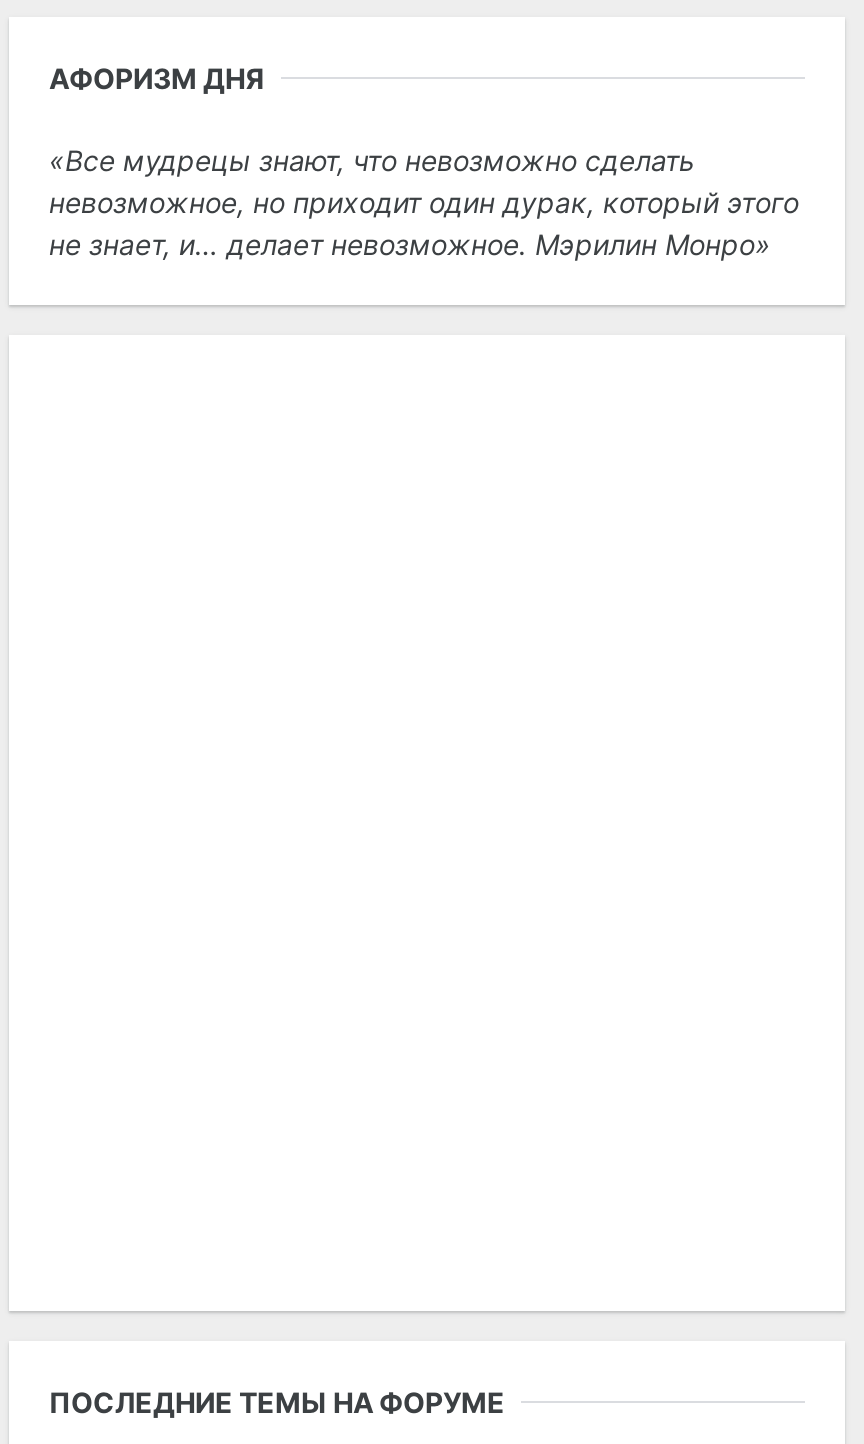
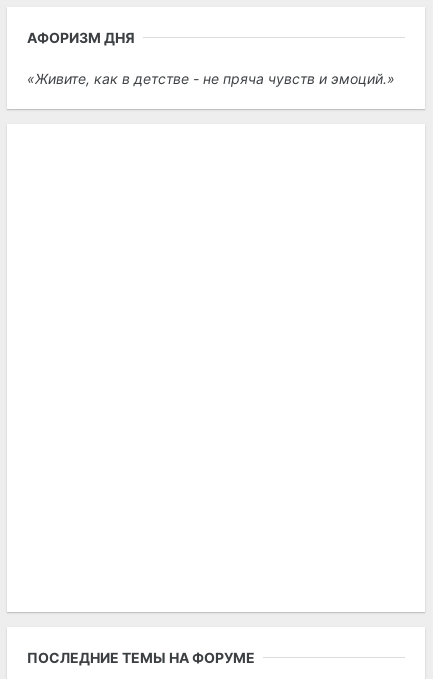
[49,143,799,261] Все мудрецы знают, что невозможно сделать | невозможное, но приходит один дурак, который этого | не знает, и… делает невозможное. Мэрилин Монро -> [35,70,387,87] Живите, как в детстве - не пряча чувств и эмоций.

